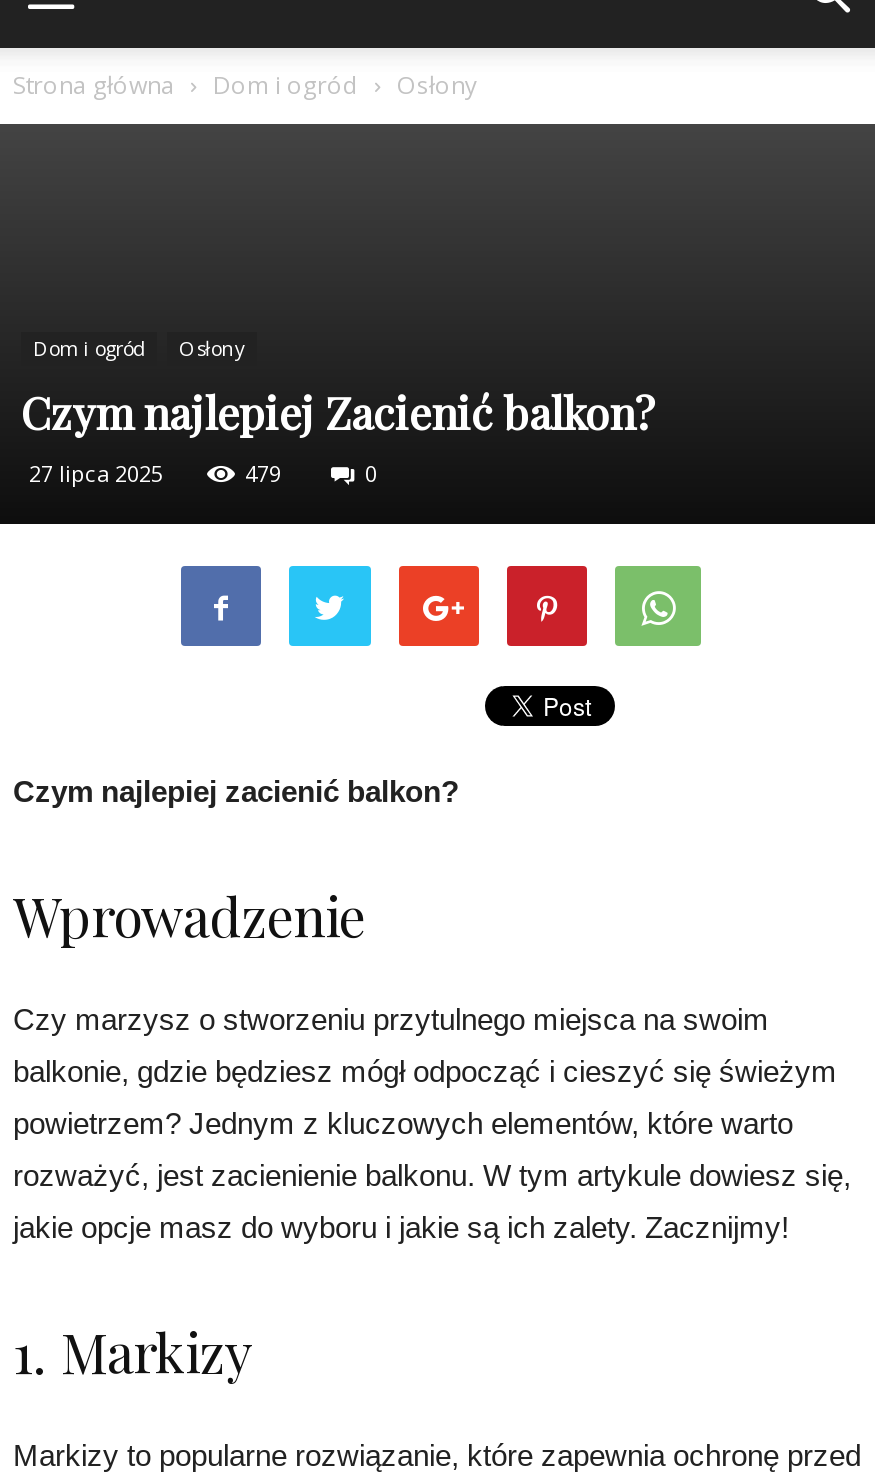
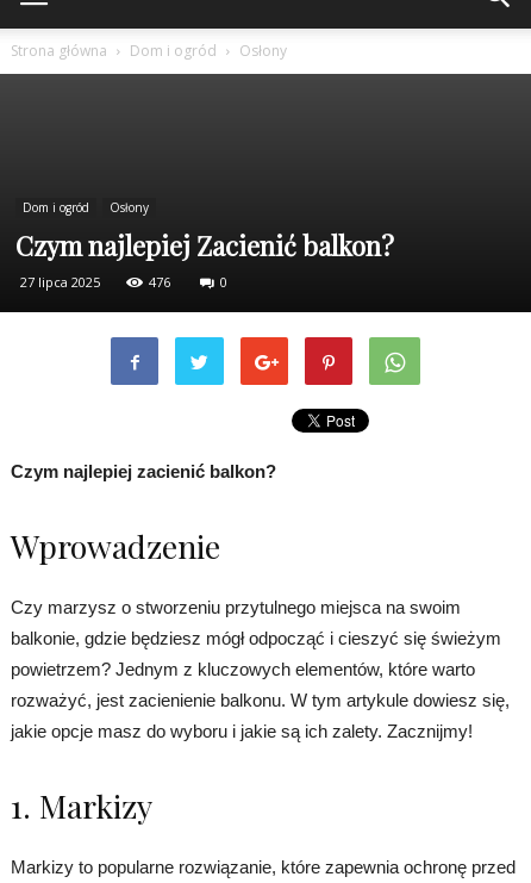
[245,458,281,488] 479 -> [149,273,170,291] 476

